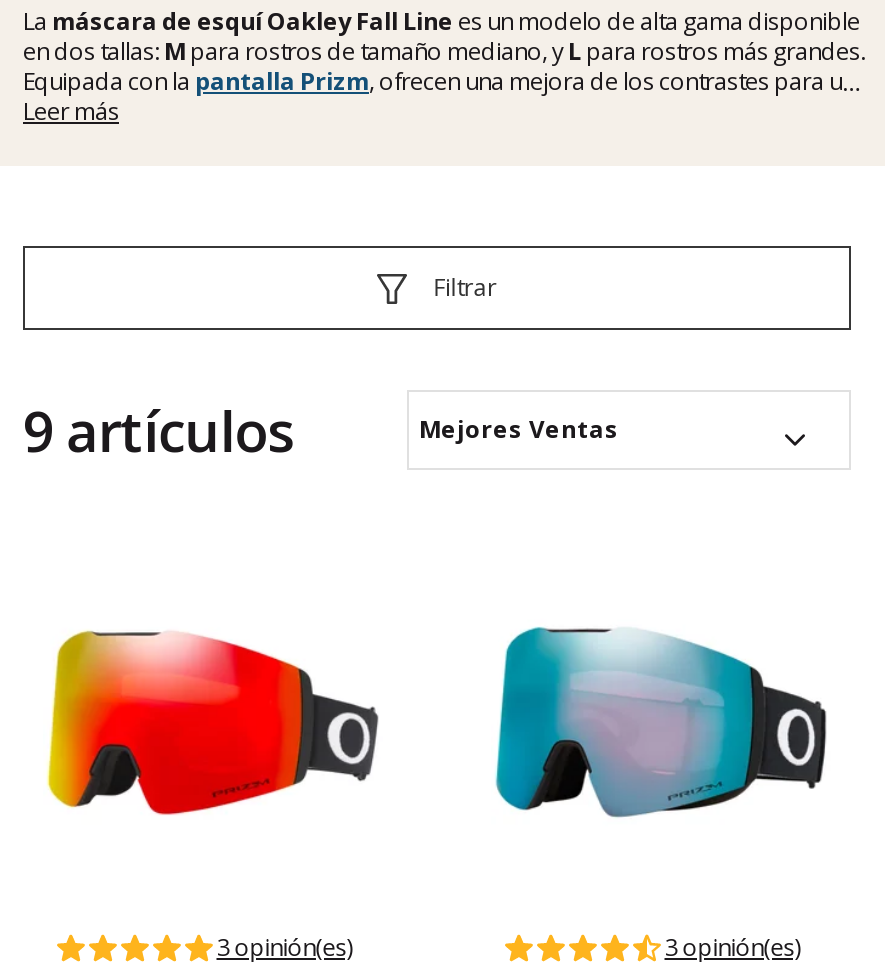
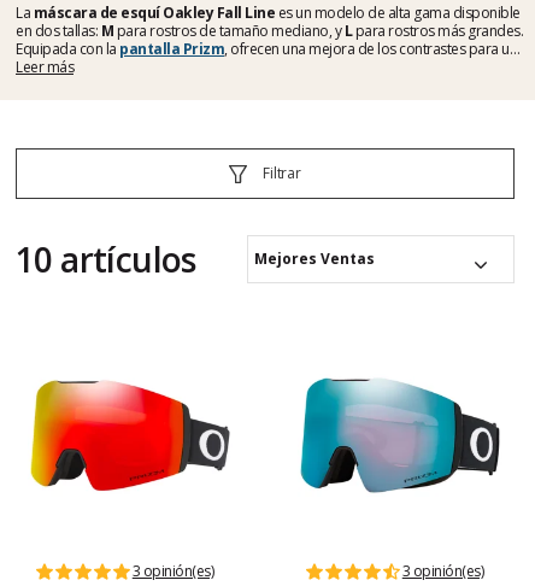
[23,393,292,469] 9 artículos -> [16,237,196,283] 10 artículos

